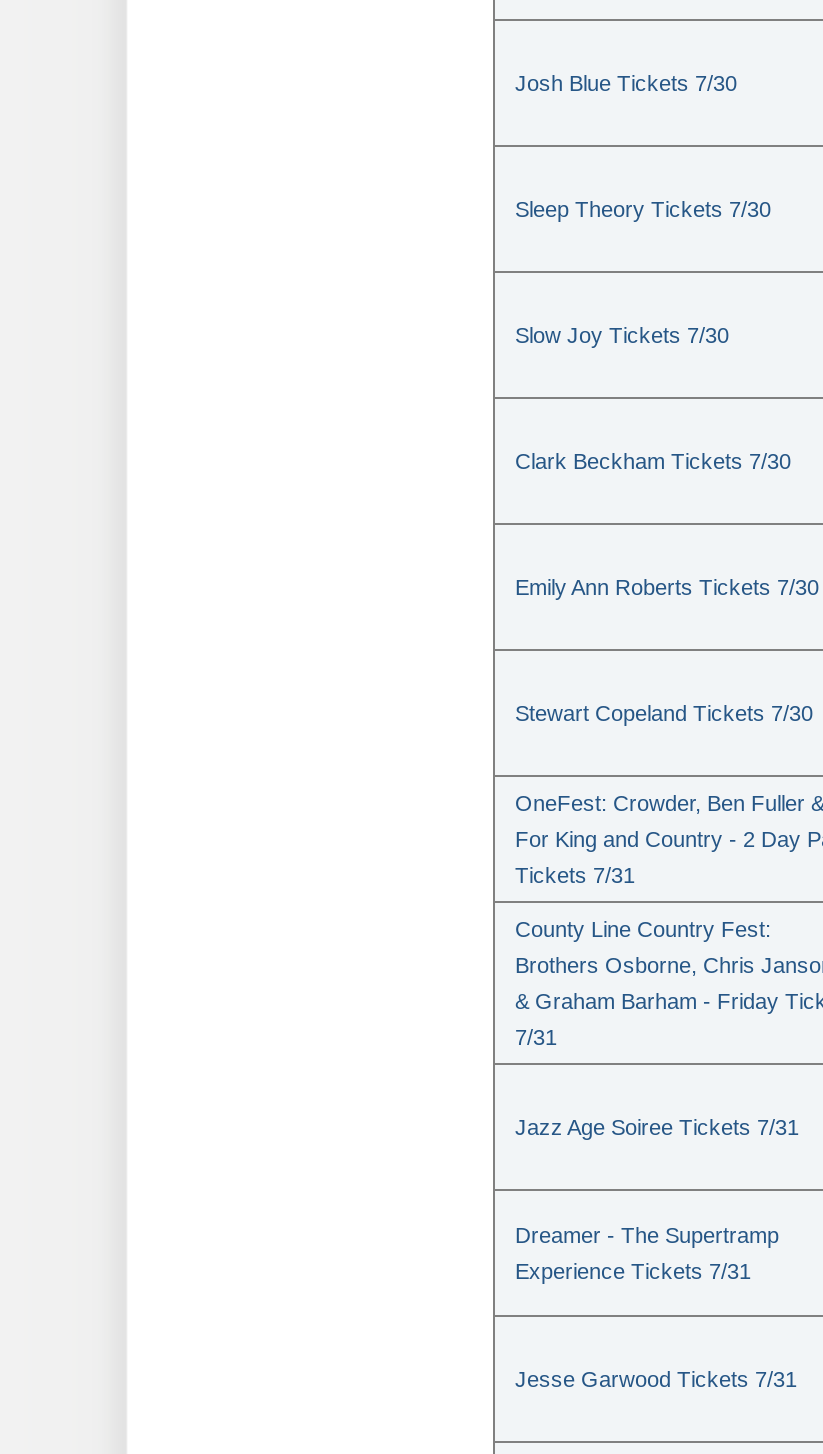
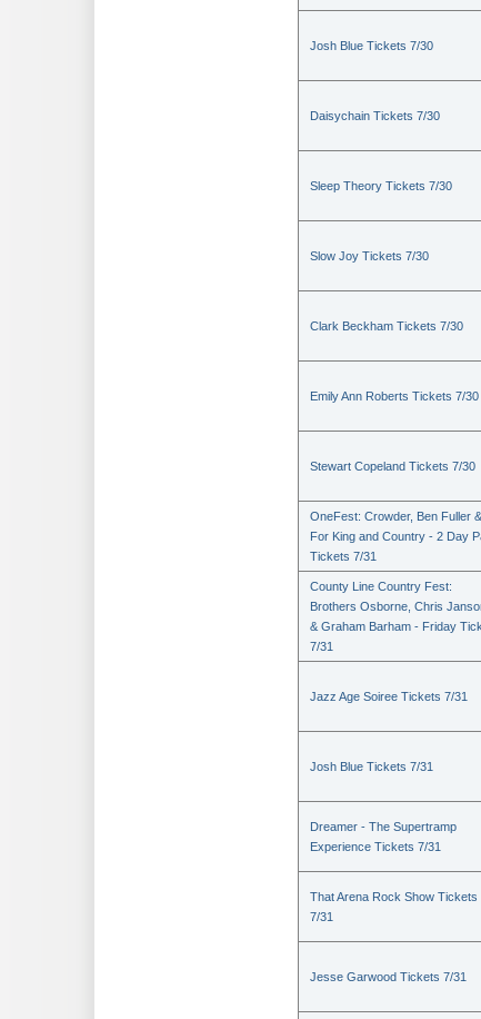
none -> [310,109,440,123] Daisychain Tickets 7/30
none -> [310,760,433,773] Josh Blue Tickets 7/31
none -> [310,890,478,924] That Arena Rock Show Tickets | 7/31

